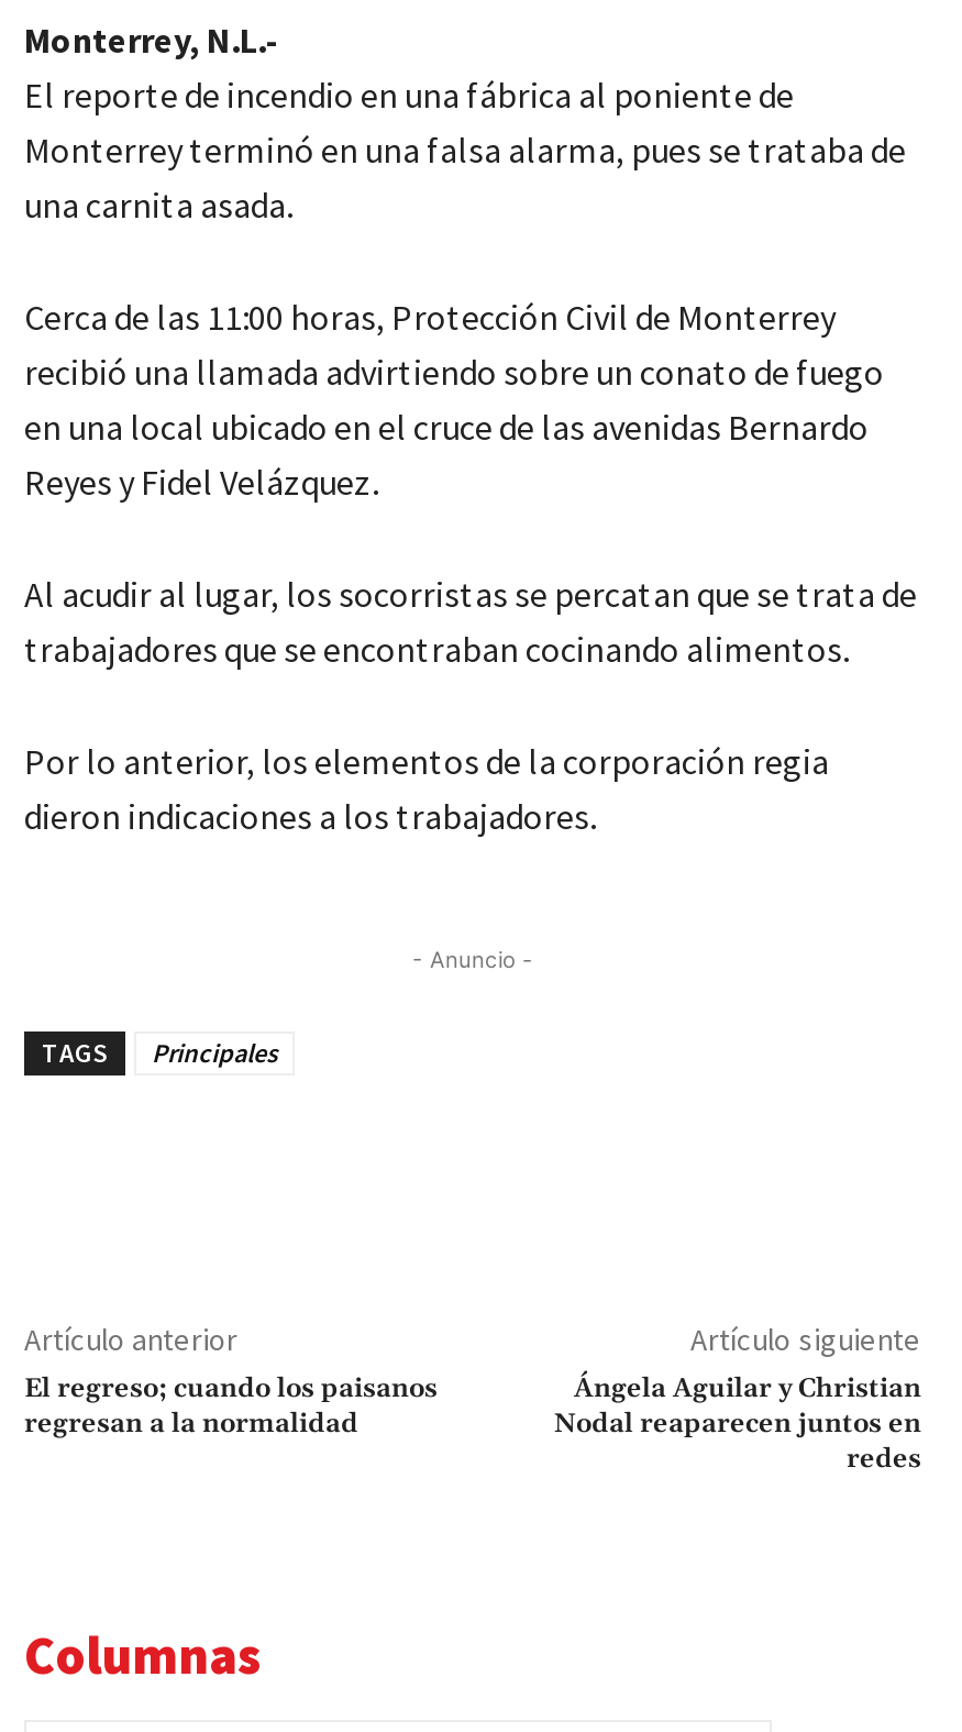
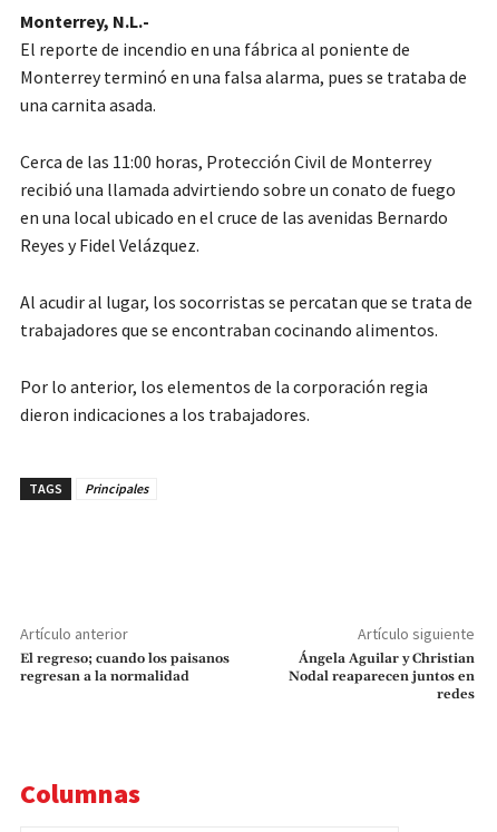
[412,946,533,973] - Anuncio - -> none

